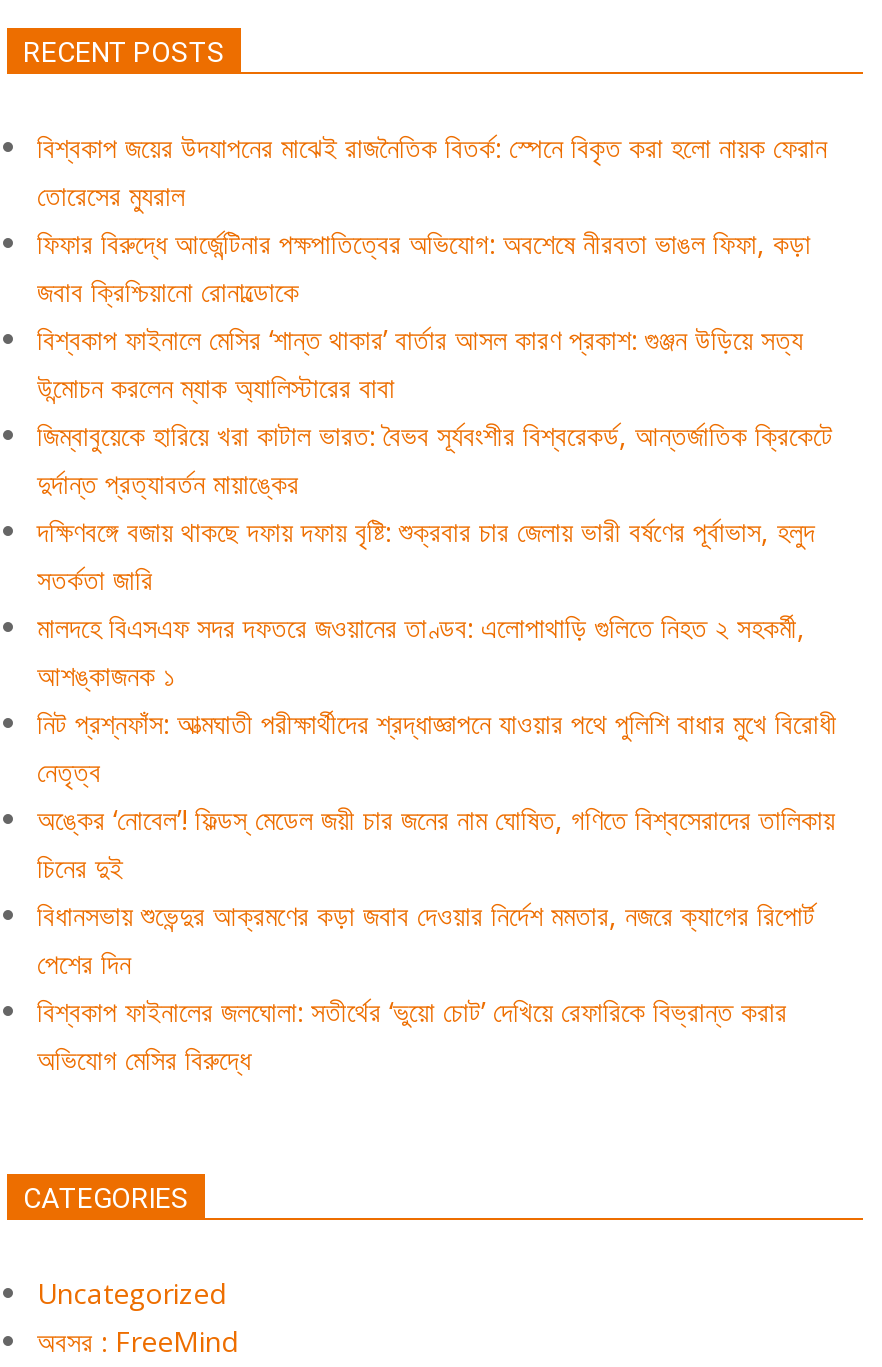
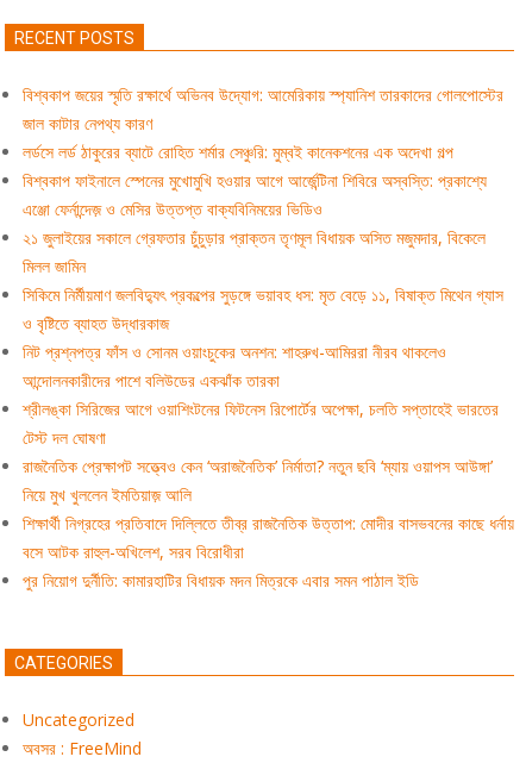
[37,128,837,1078] বিশ্বকাপ জয়ের উদযাপনের মাঝেই রাজনৈতিক বিতর্ক: স্পেনে বিকৃত করা হলো নায়ক ফেরান | তোরেসের ম্যুরাল | ফিফার বিরুদ্ধে আর্জেন্টিনার পক্ষপাতিত্বের অভিযোগ: অবশেষে নীরবতা ভাঙল ফিফা, কড়া | জবাব ক্রিশ্চিয়ানো রোনাল্ডোকে | বিশ্বকাপ ফাইনালে মেসির ‘শান্ত থাকার’ বার্তার আসল কারণ প্রকাশ: গুঞ্জন উড়িয়ে সত্য | উন্মোচন করলেন ম্যাক অ্যালিস্টারের বাবা | জিম্বাবুয়েকে হারিয়ে খরা কাটাল ভারত: বৈভব সূর্যবংশীর বিশ্বরেকর্ড, আন্তর্জাতিক ক্রিকেটে | দুর্দান্ত প্রত্যাবর্তন মায়াঙ্কের | দক্ষিণবঙ্গে বজায় থাকছে দফায় দফায় বৃষ্টি: শুক্রবার চার জেলায় ভারী বর্ষণের পূর্বাভাস, হলুদ | সতর্কতা জারি | মালদহে বিএসএফ সদর দফতরে জওয়ানের তাণ্ডব: এলোপাথাড়ি গুলিতে নিহত ২ সহকর্মী, | আশঙ্কাজনক ১ | নিট প্রশ্নফাঁস: আত্মঘাতী পরীক্ষার্থীদের শ্রদ্ধাজ্ঞাপনে যাওয়ার পথে পুলিশি বাধার মুখে বিরোধী | নেতৃত্ব | অঙ্কের ‘নোবেল’! ফিল্ডস্‌ মেডেল জয়ী চার জনের নাম ঘোষিত, গণিতে বিশ্বসেরাদের তালিকায় | চিনের দুই | বিধানসভায় শুভেন্দুর আক্রমণের কড়া জবাব দেওয়ার নির্দেশ মমতার, নজরে ক্যাগের রিপোর্ট | পেশের দিন | বিশ্বকাপ ফাইনালের জলঘোলা: সতীর্থের ‘ভুয়ো চোট’ দেখিয়ে রেফারিকে বিভ্রান্ত করার | অভিযোগ মেসির বিরুদ্ধে -> [23,83,514,591] বিশ্বকাপ জয়ের স্মৃতি রক্ষার্থে অভিনব উদ্যোগ: আমেরিকায় স্প্যানিশ তারকাদের গোলপোস্টের | জাল কাটার নেপথ্য কারণ | লর্ডসে লর্ড ঠাকুরের ব্যাটে রোহিত শর্মার সেঞ্চুরি: মুম্বই কানেকশনের এক অদেখা গল্প | বিশ্বকাপ ফাইনালে স্পেনের মুখোমুখি হওয়ার আগে আর্জেন্টিনা শিবিরে অস্বস্তি: প্রকাশ্যে | এঞ্জো ফের্নান্দেজ় ও মেসির উত্তপ্ত বাক্যবিনিময়ের ভিডিও | ২১ জুলাইয়ের সকালে গ্রেফতার চুঁচুড়ার প্রাক্তন তৃণমূল বিধায়ক অসিত মজুমদার, বিকেলে | মিলল জামিন | সিকিমে নির্মীয়মাণ জলবিদ্যুৎ প্রকল্পের সুড়ঙ্গে ভয়াবহ ধস: মৃত বেড়ে ১১, বিষাক্ত মিথেন গ্যাস | ও বৃষ্টিতে ব্যাহত উদ্ধারকাজ | নিট প্রশ্নপত্র ফাঁস ও সোনম ওয়াংচুকের অনশন: শাহরুখ-আমিররা নীরব থাকলেও | আন্দোলনকারীদের পাশে বলিউডের একঝাঁক তারকা | শ্রীলঙ্কা সিরিজের আগে ওয়াশিংটনের ফিটনেস রিপোর্টের অপেক্ষা, চলতি সপ্তাহেই ভারতের | টেস্ট দল ঘোষণা | রাজনৈতিক প্রেক্ষাপট সত্ত্বেও কেন ‘অরাজনৈতিক’ নির্মাতা? নতুন ছবি ‘ম্যায় ওয়াপস আউঙ্গা’ | নিয়ে মুখ খুললেন ইমতিয়াজ় আলি | শিক্ষার্থী নিগ্রহের প্রতিবাদে দিল্লিতে তীব্র রাজনৈতিক উত্তাপ: মোদীর বাসভবনের কাছে ধর্নায় | বসে আটক রাহুল-অখিলেশ, সরব বিরোধীরা | পুর নিয়োগ দুর্নীতি: কামারহাটির বিধায়ক মদন মিত্রকে এবার সমন পাঠাল ইডি

